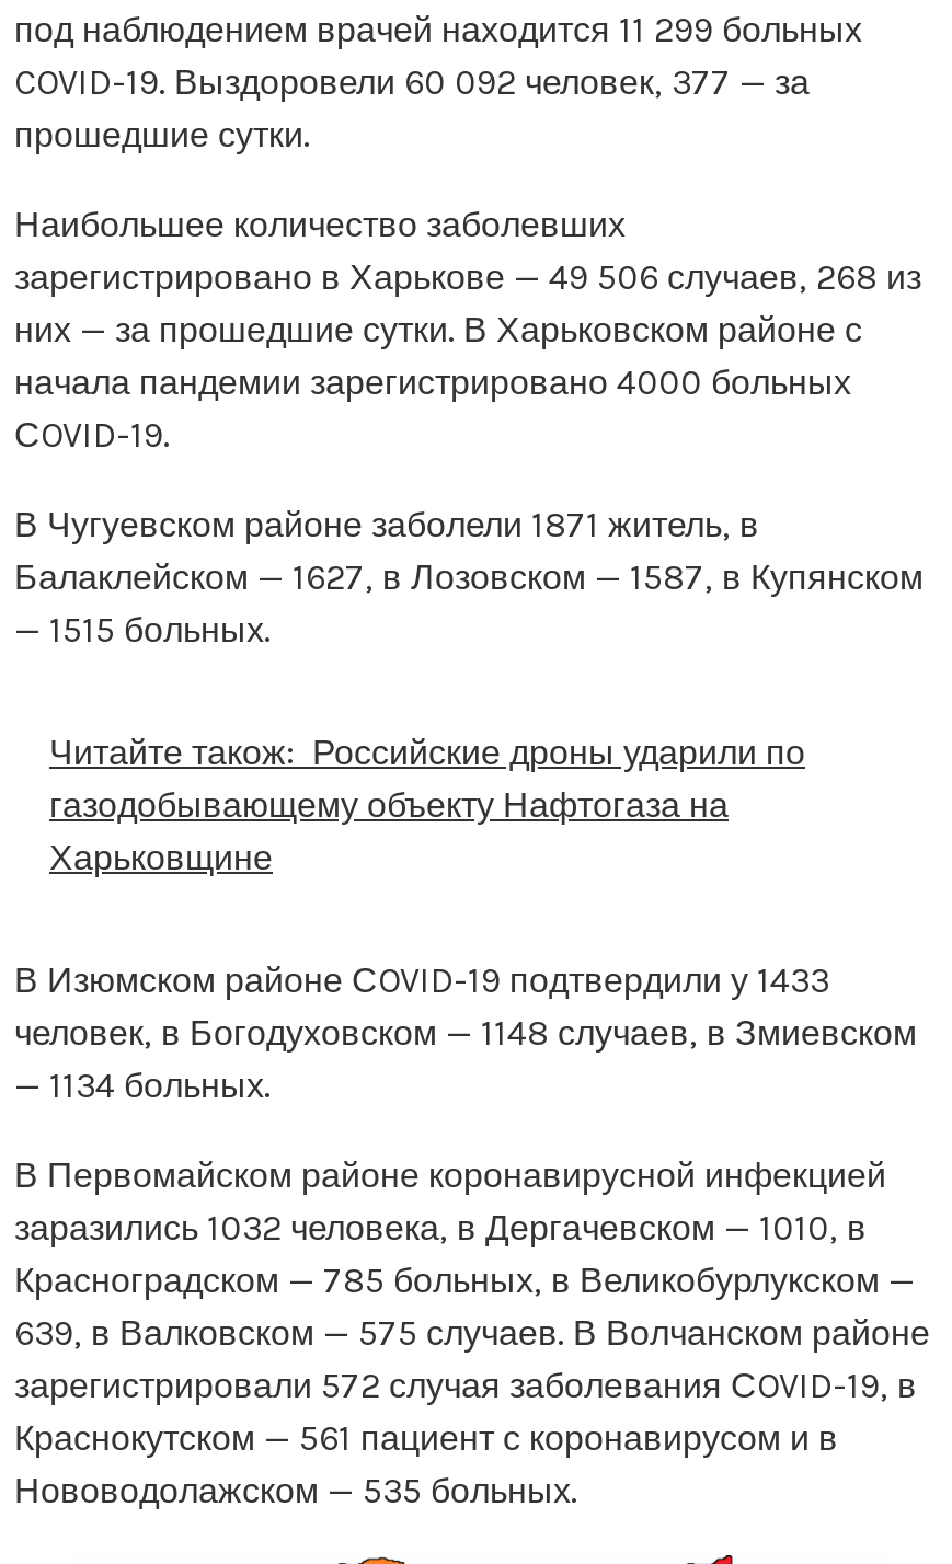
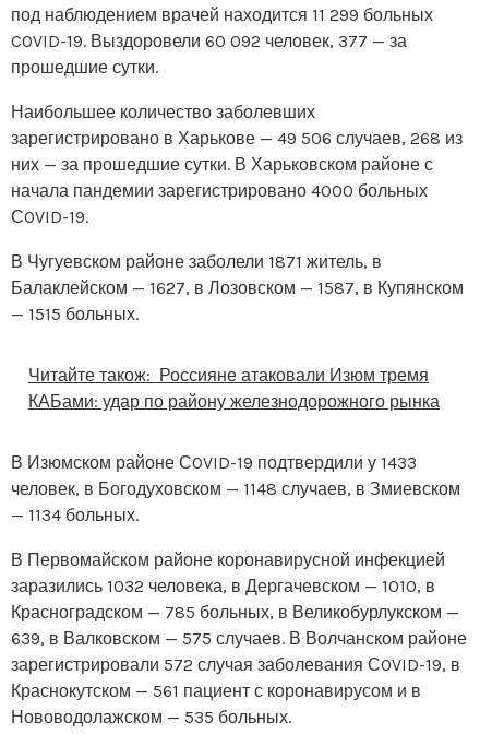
[49,731,805,878] Читайте також: Российские дроны ударили по | газодобывающему объекту Нафтогаза на | Харьковщине -> [28,364,440,411] Читайте також: Россияне атаковали Изюм тремя | КАБами: удар по району железнодорожного рынка

